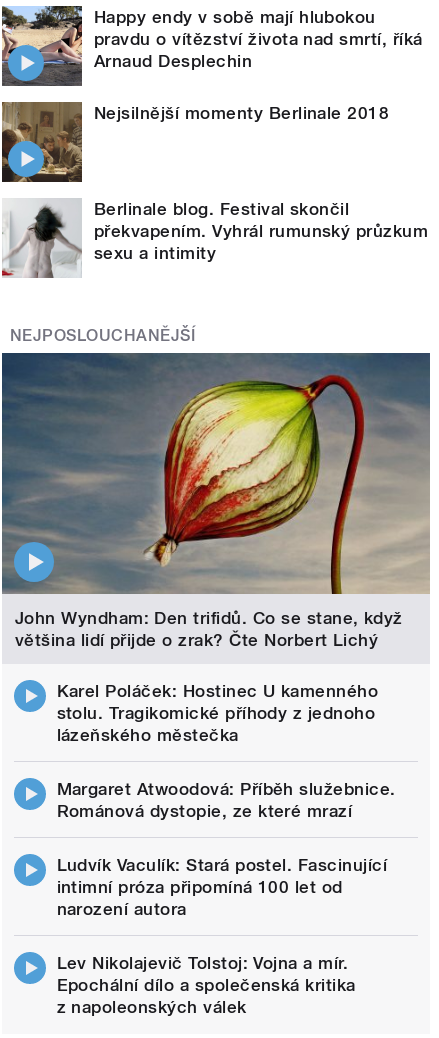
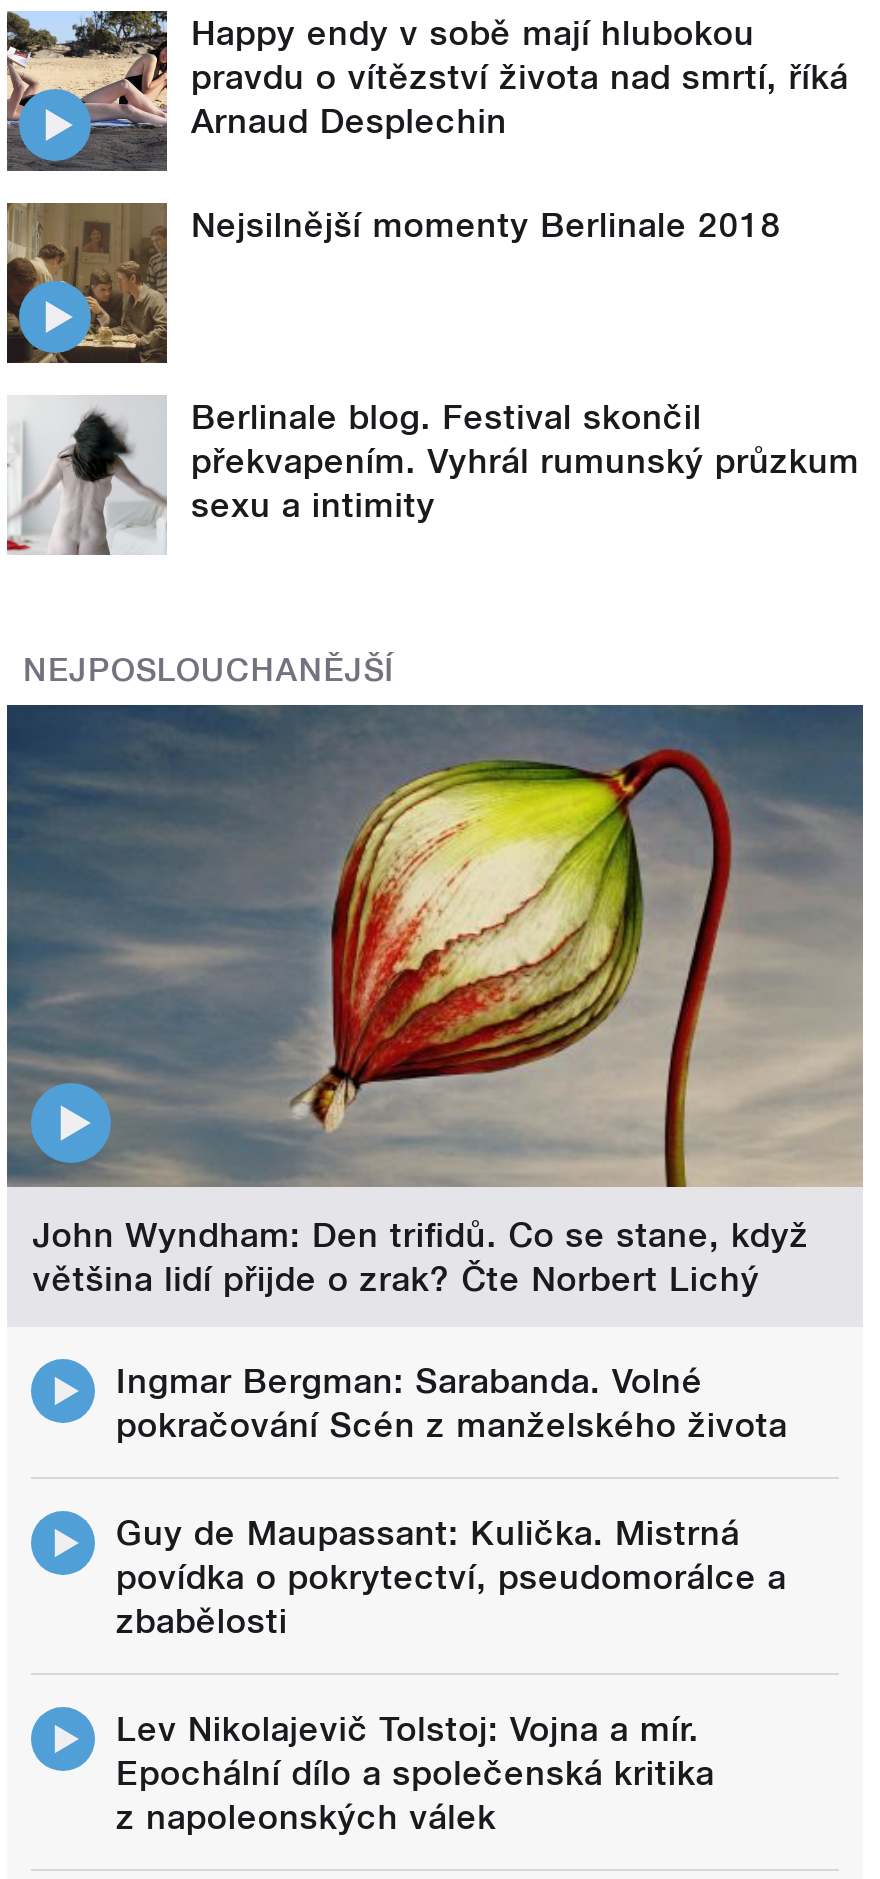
[56,681,396,919] Karel Poláček: Hostinec U kamenného | stolu. Tragikomické příhody z jednoho | lázeňského městečka | Margaret Atwoodová: Příběh služebnice. | Románová dystopie, ze které mrazí | Ludvík Vaculík: Stará postel. Fascinující | intimní próza připomíná 100 let od | narození autora -> [116,1360,788,1640] Ingmar Bergman: Sarabanda. Volné | pokračování Scén z manželského života | Guy de Maupassant: Kulička. Mistrná | povídka o pokrytectví, pseudomorálce a | zbabělosti

